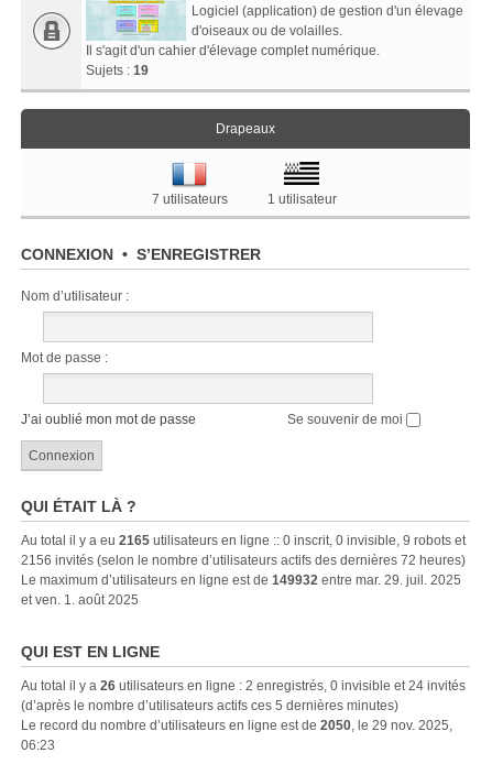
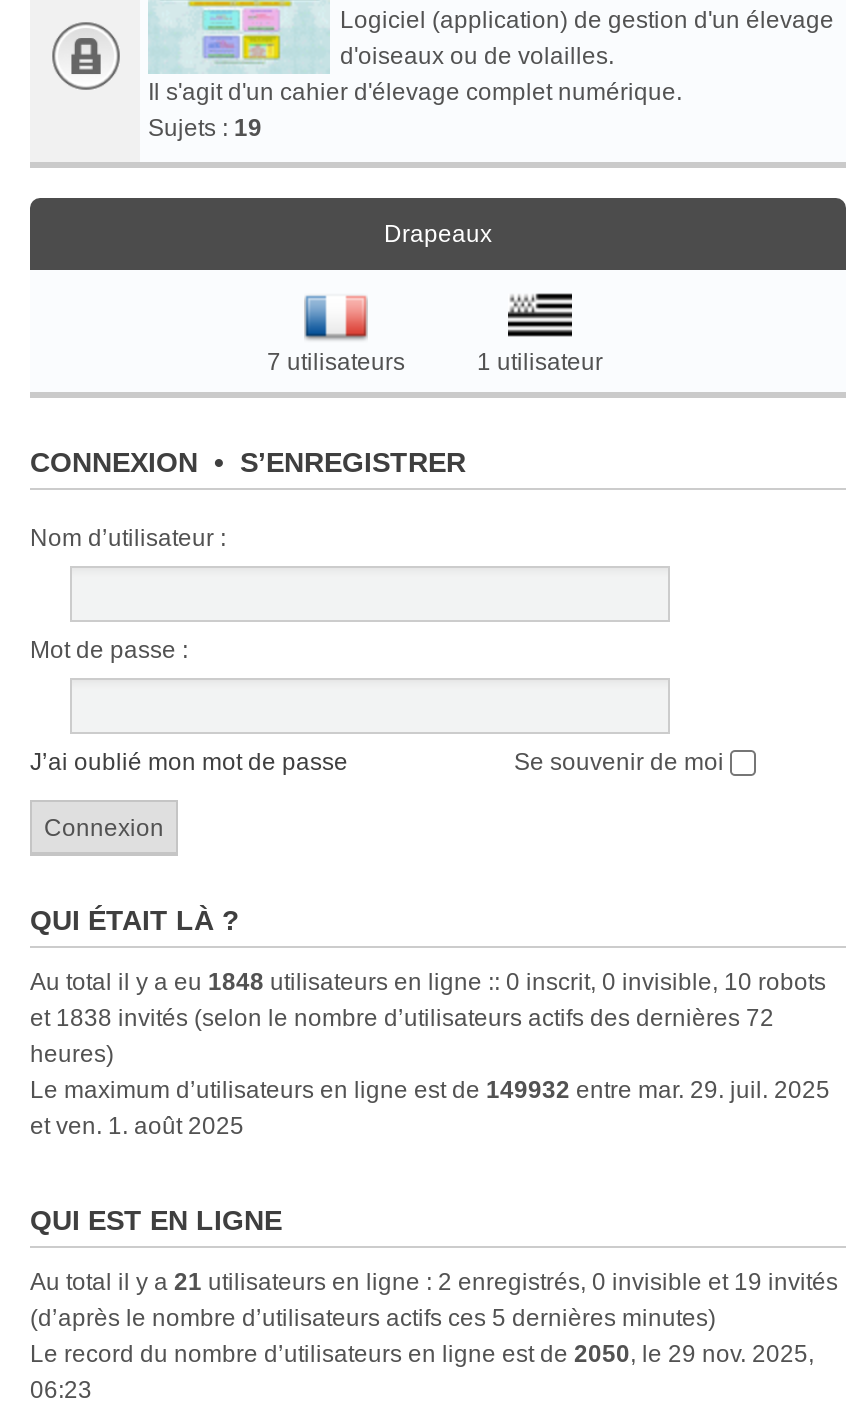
[21,533,466,568] Au total il y a eu 2165 utilisateurs en ligne :: 0 inscrit, 0 invisible, 9 robots et | 2156 invités (selon le nombre d’utilisateurs actifs des dernières 72 heures) -> [30,968,826,1068] Au total il y a eu 1848 utilisateurs en ligne :: 0 inscrit, 0 invisible, 10 robots | et 1838 invités (selon le nombre d’utilisateurs actifs des dernières 72 | heures)
[21,678,466,694] Au total il y a 26 utilisateurs en ligne : 2 enregistrés, 0 invisible et 24 invités -> [30,1268,838,1296] Au total il y a 21 utilisateurs en ligne : 2 enregistrés, 0 invisible et 19 invités

